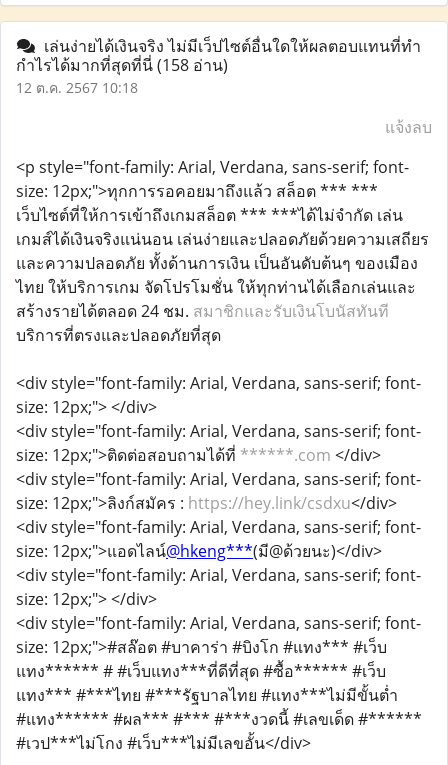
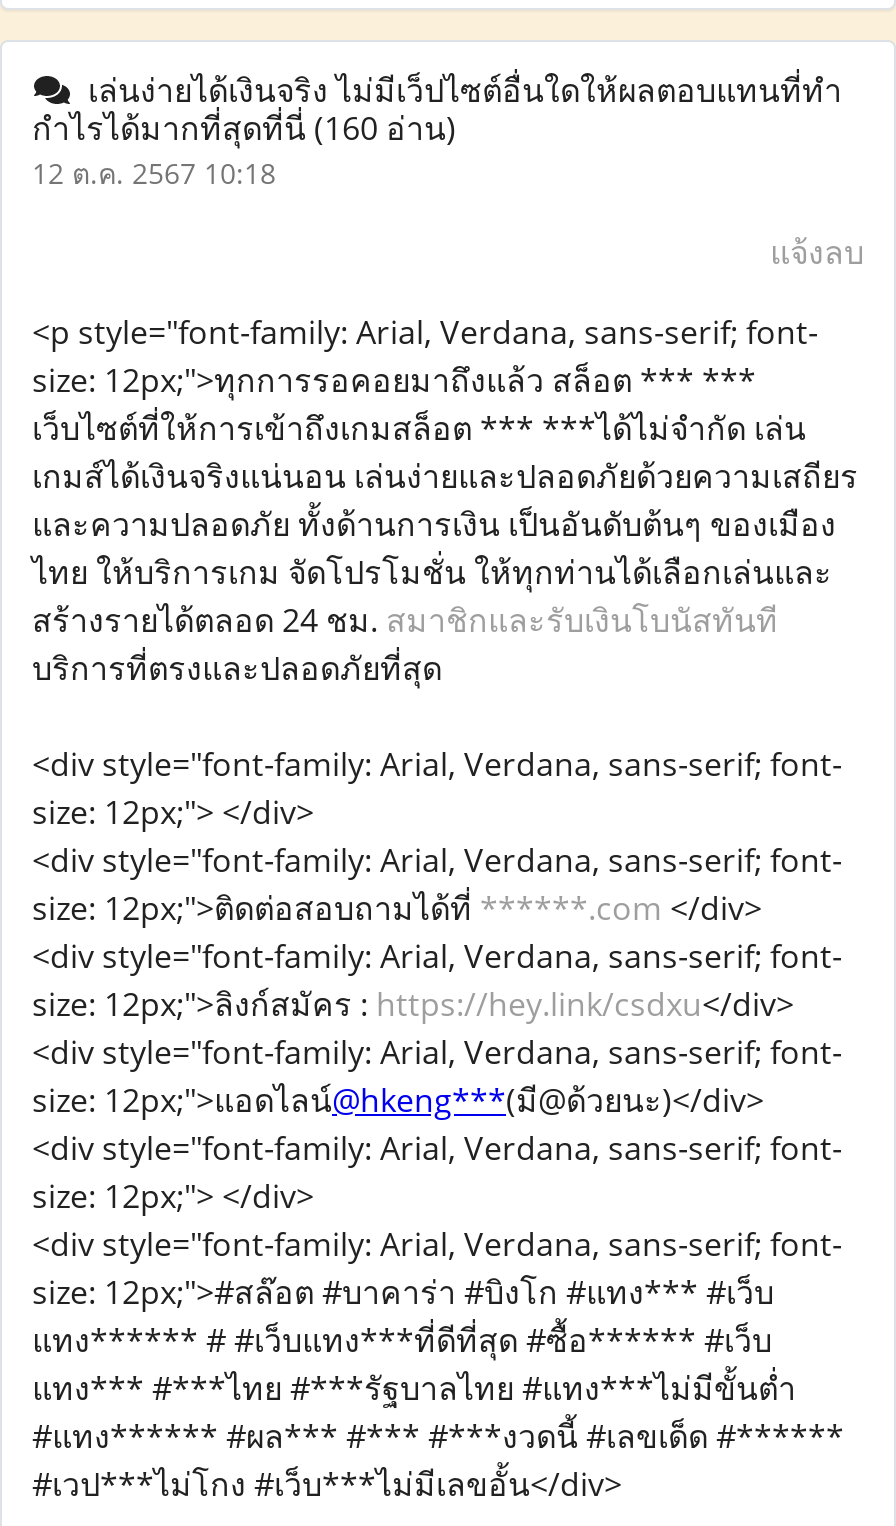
[16,54,228,76] กำไรได้มากที่สุดที่นี่(158 อ่าน) -> [32,106,456,150] กำไรได้มากที่สุดที่นี่(160 อ่าน)

